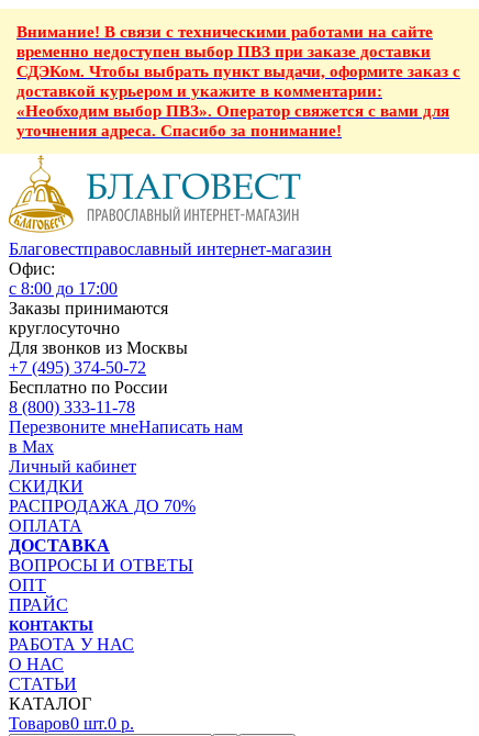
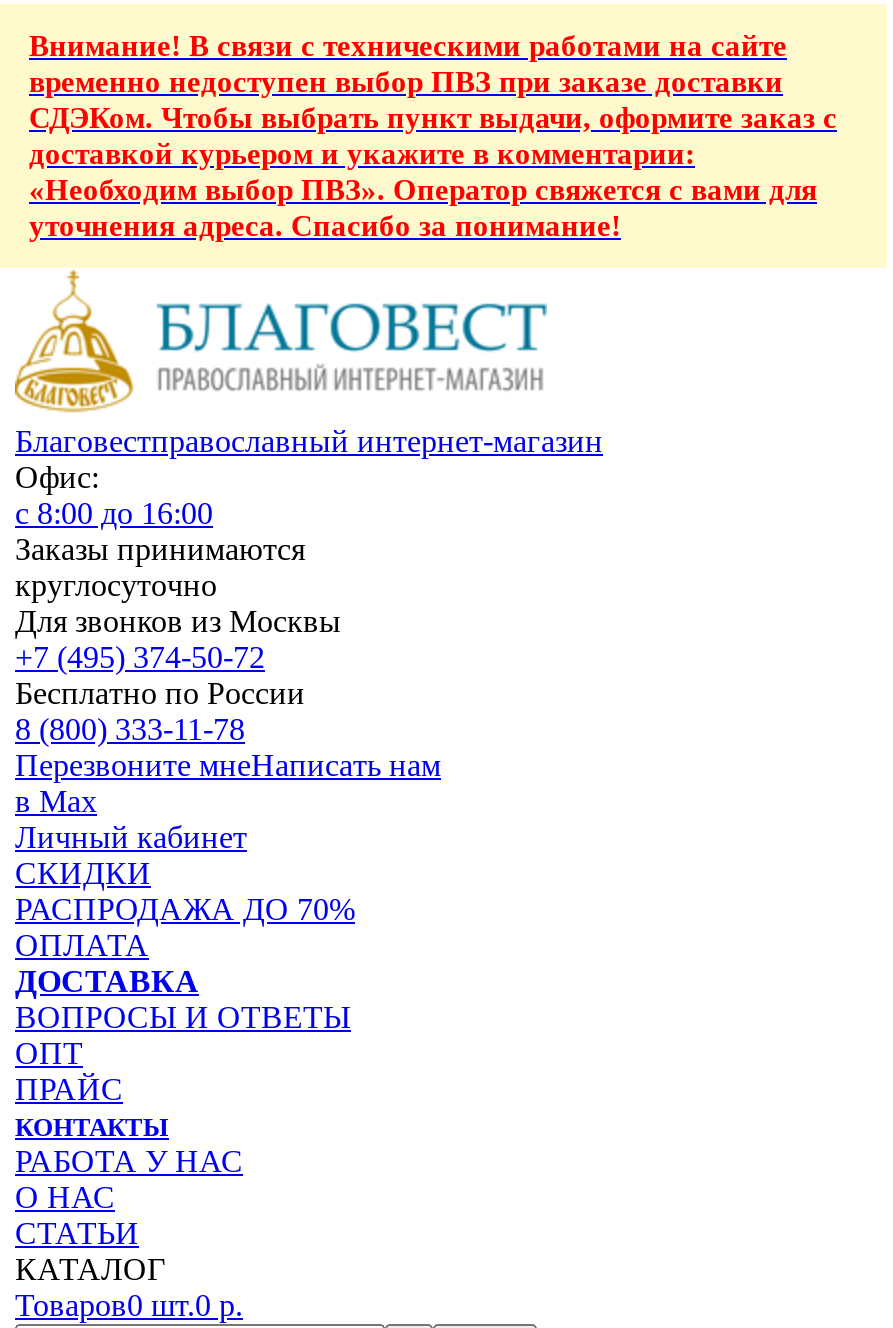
[9,279,118,298] с 8:00 до 17:00 -> [15,496,213,530] с 8:00 до 16:00

